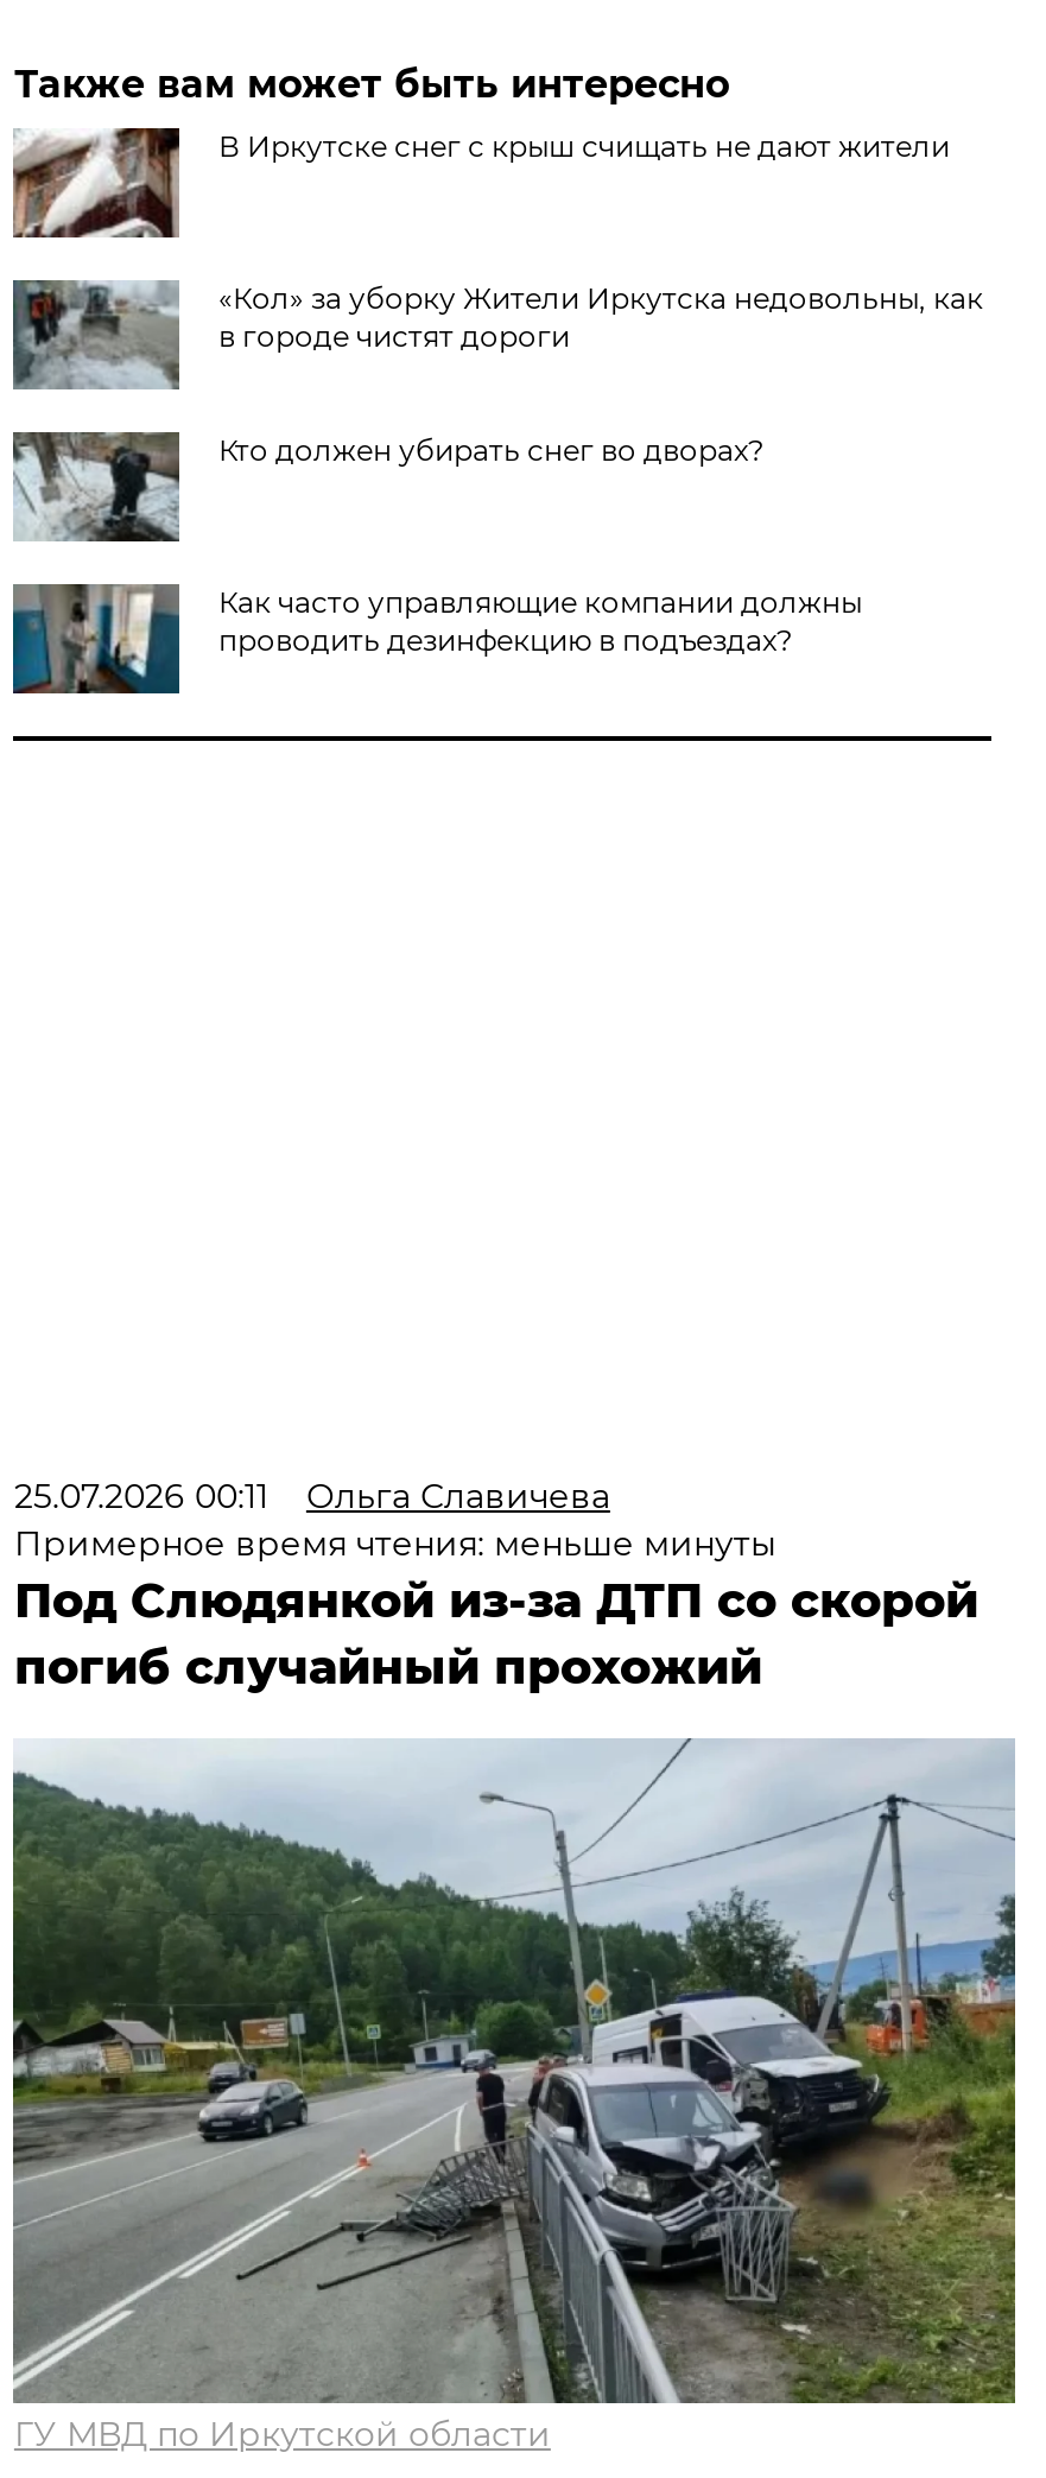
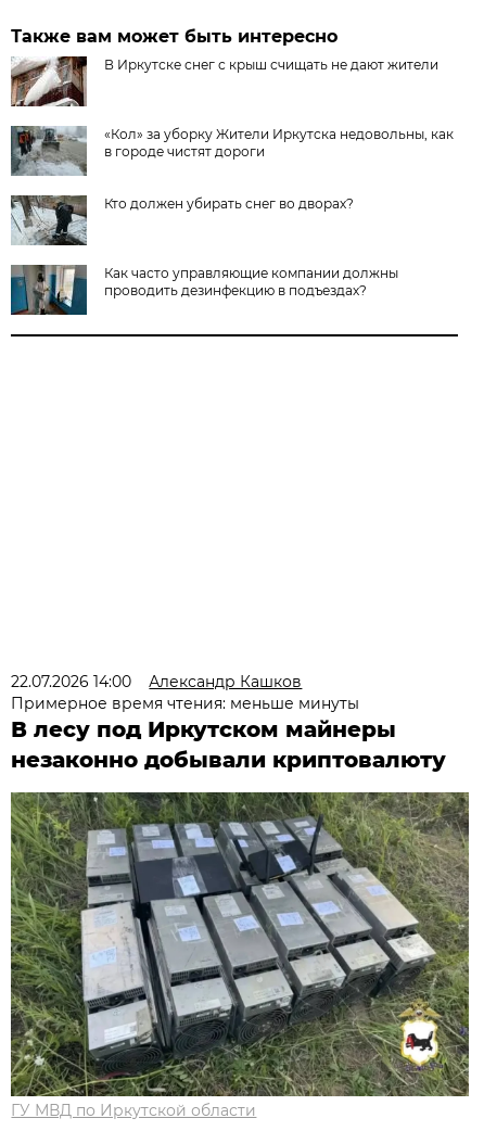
[14,1474,610,1517] 25.07.2026 00:11 | Ольга Славичева -> [11,672,302,691] 22.07.2026 14:00 | Александр Кашков
[14,1572,978,1695] Под Слюдянкой из-за ДТП со скорой | погиб случайный прохожий -> [11,716,446,773] В лесу под Иркутском майнеры | незаконно добывали криптовалюту
[13,1738,1015,2403] [image] -> [10,791,469,1096] [image]

